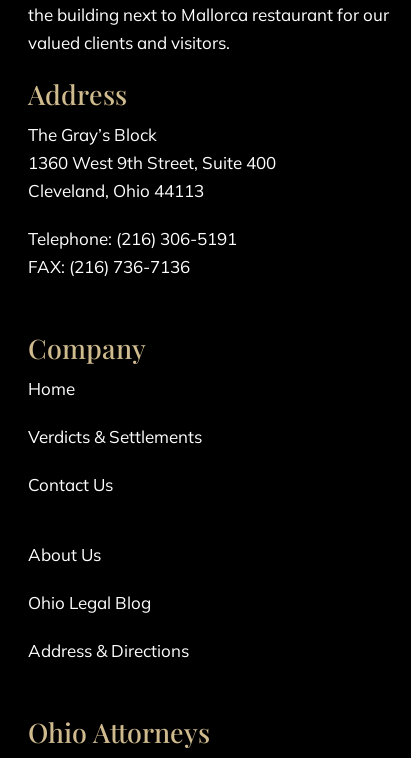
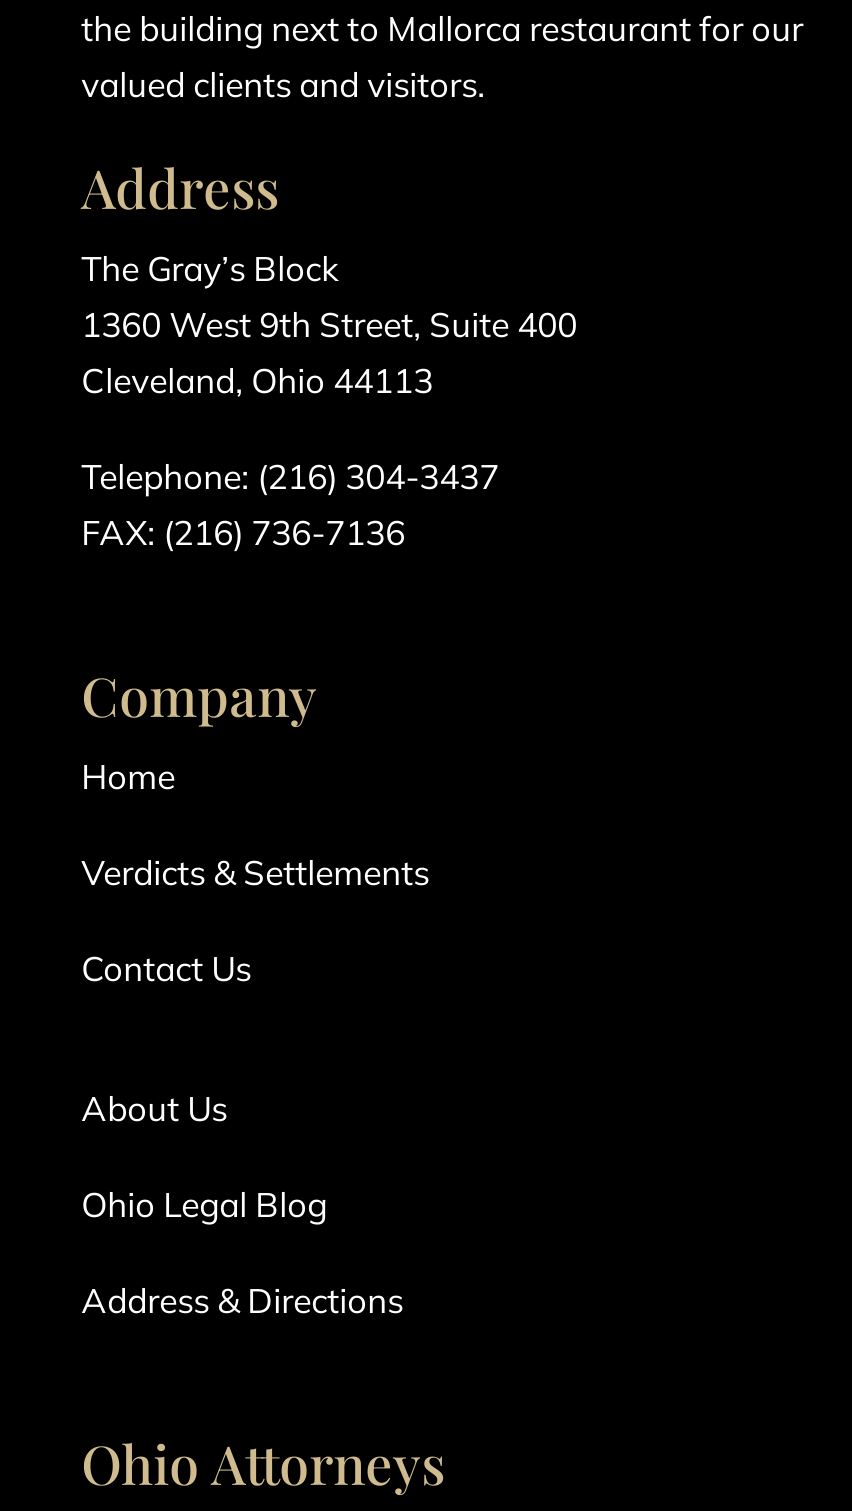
[28,228,237,249] Telephone: (216) 306-5191 -> [81,455,499,497] Telephone: (216) 304-3437

